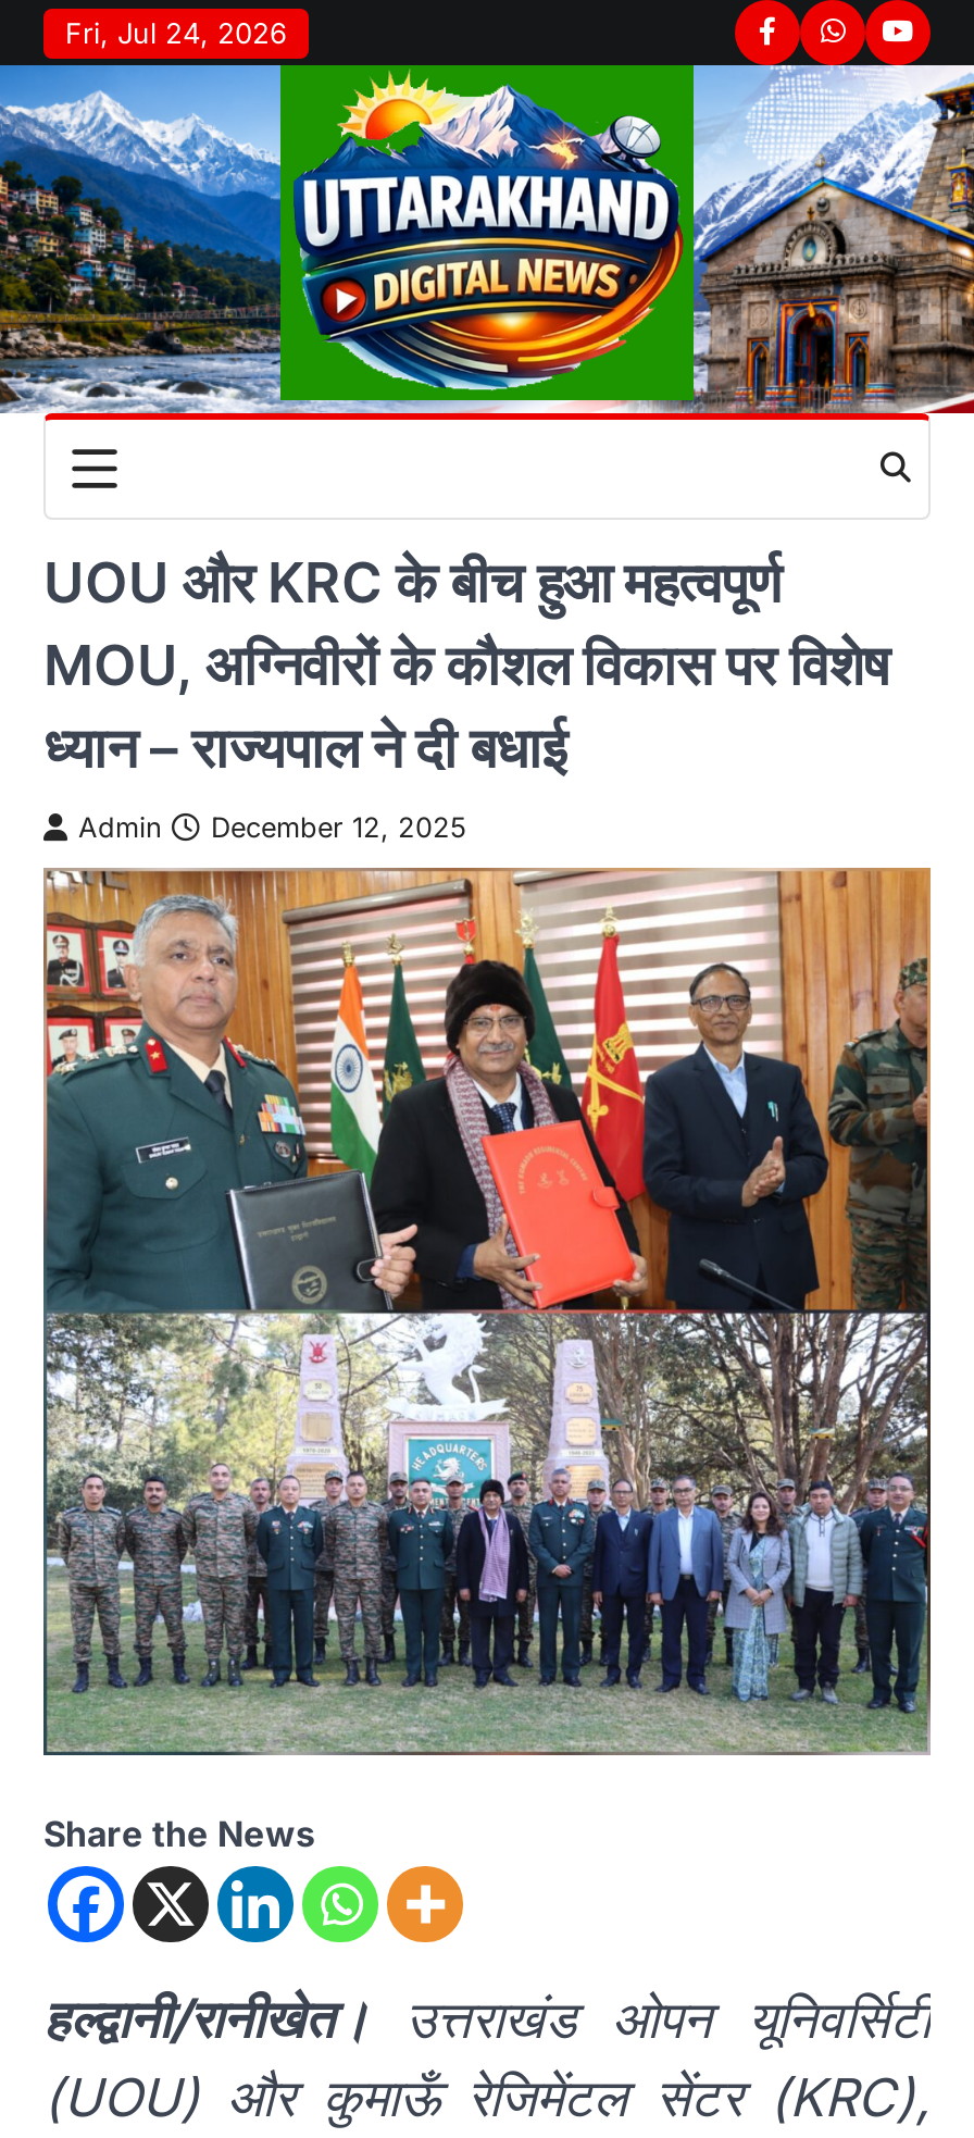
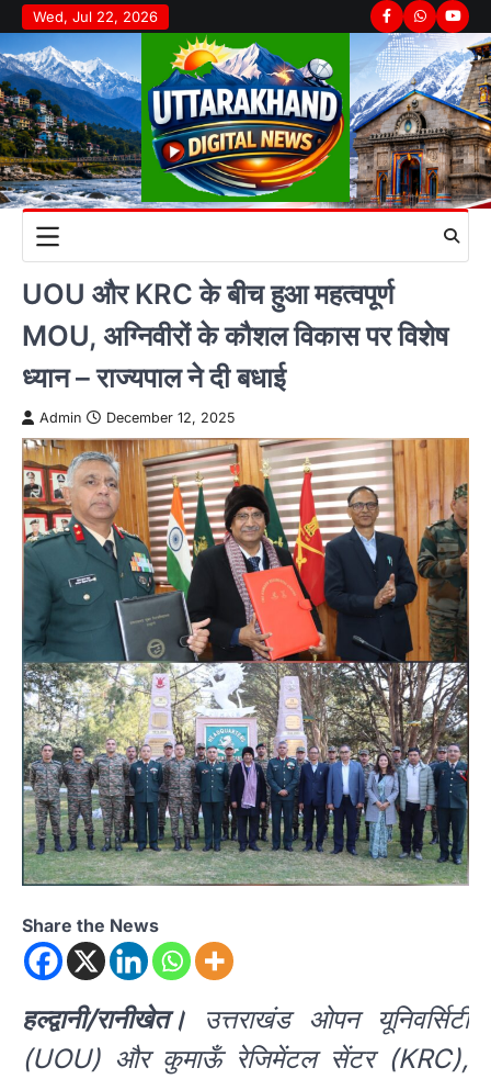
[65,14,287,49] Fri, Jul 24, 2026 -> [33,7,158,25] Wed, Jul 22, 2026

